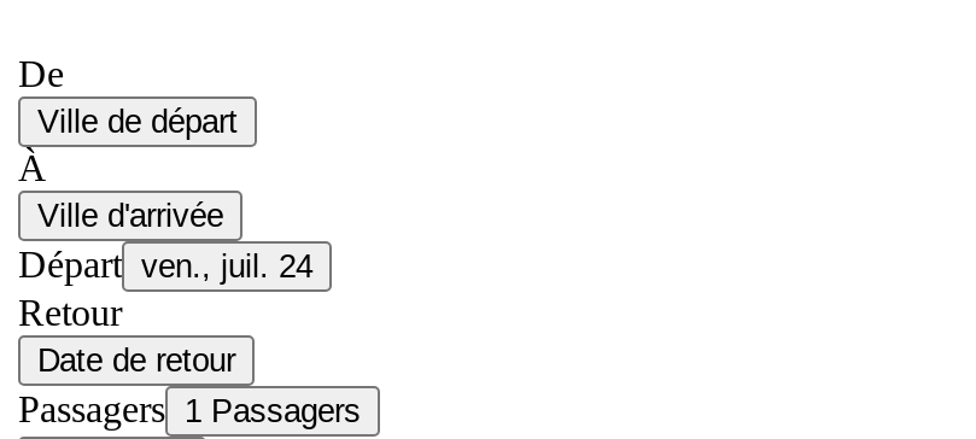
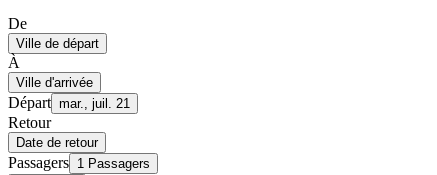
[18,243,312,284] Départ ven., juil. 24 -> [8,94,130,111] Départ mar., juil. 21

